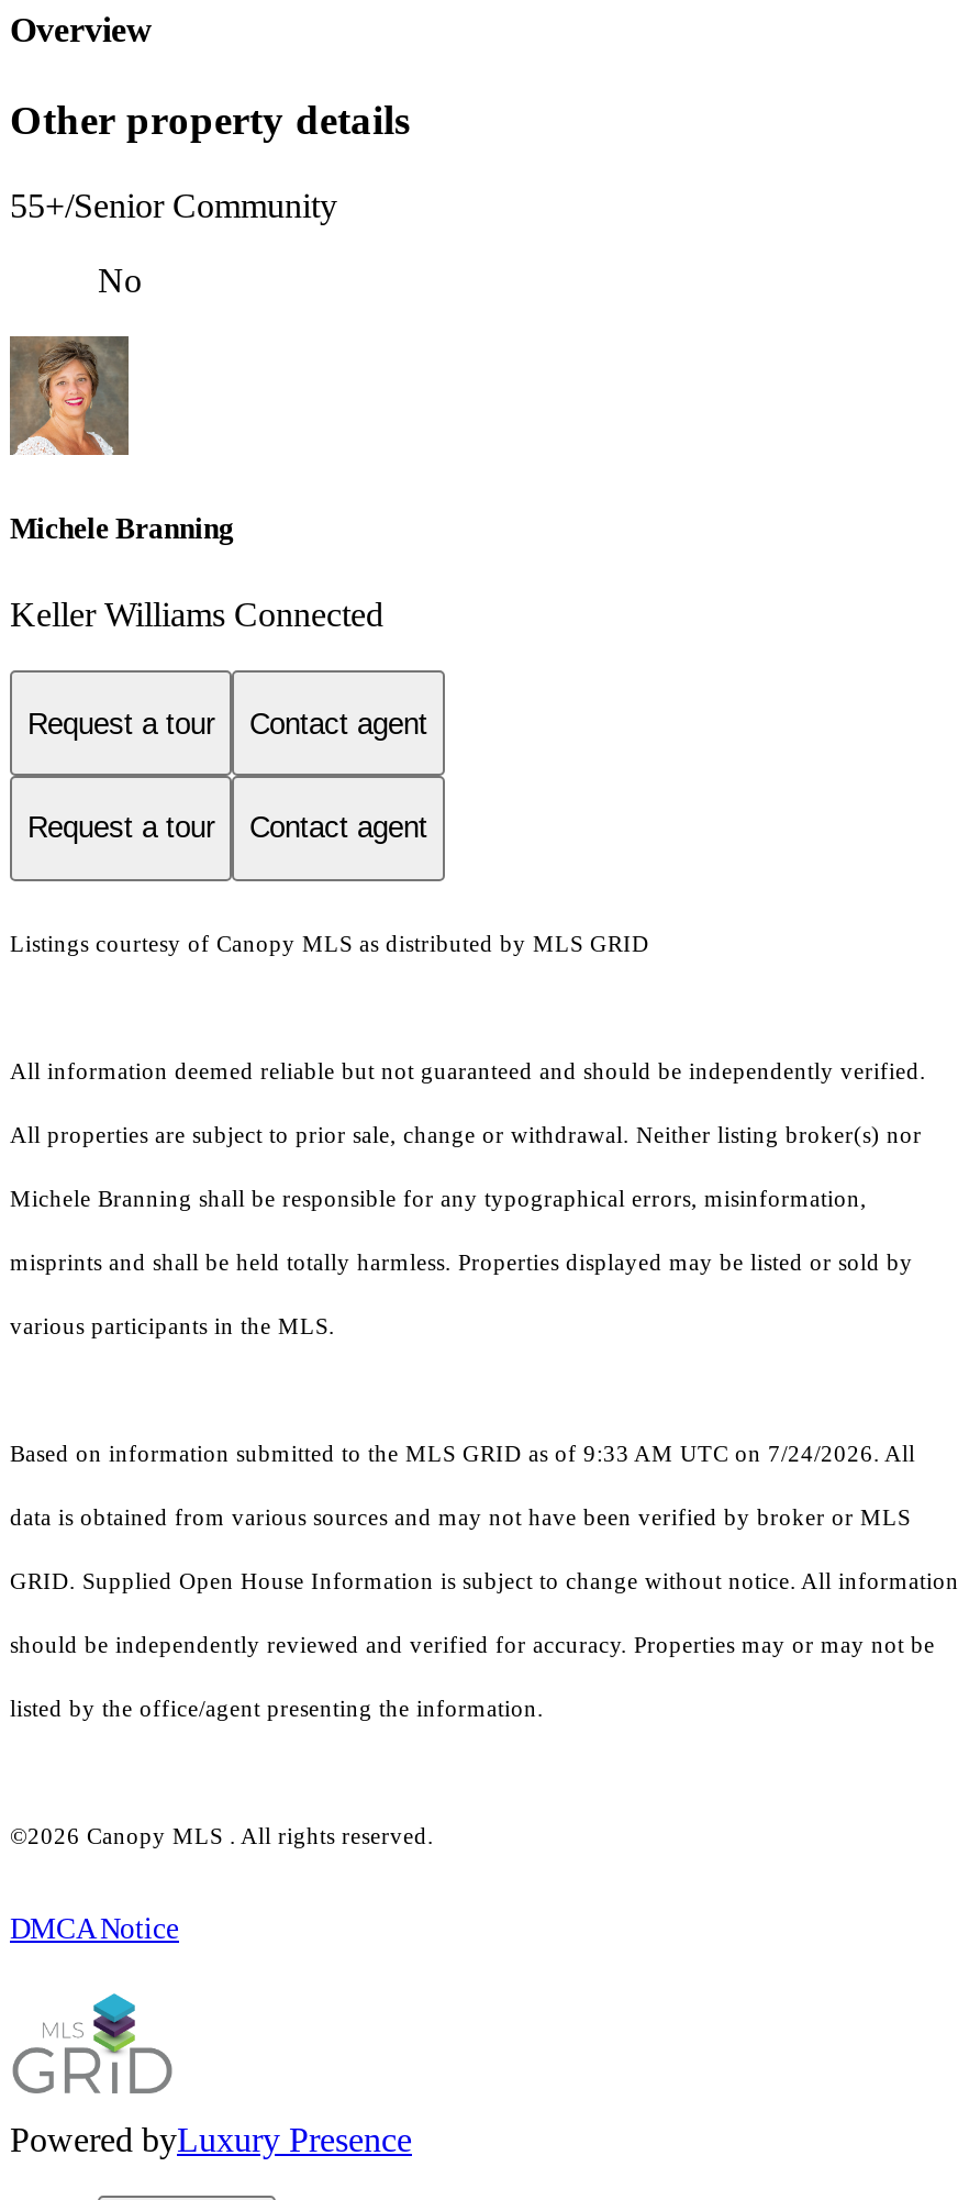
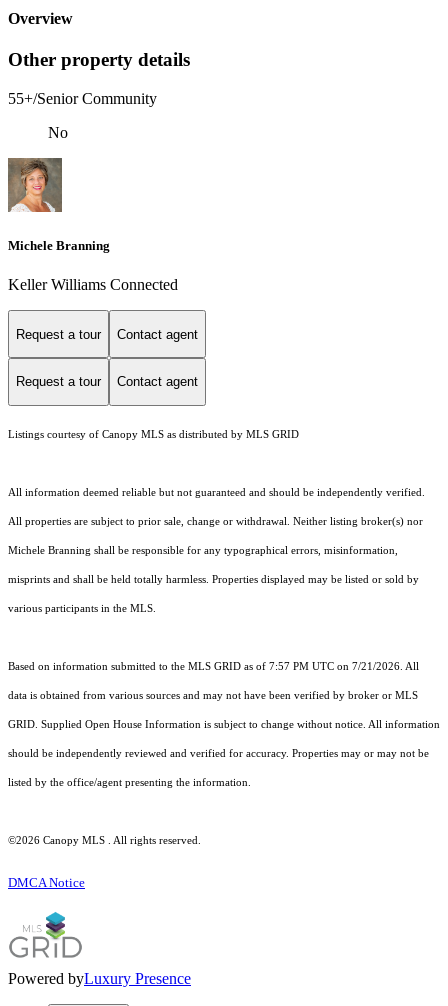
[10,1441,915,1465] Based on information submitted to the MLS GRID as of 9:33 AM UTC on 7/24/2026. All -> [8,661,419,672] Based on information submitted to the MLS GRID as of 7:57 PM UTC on 7/21/2026. All

